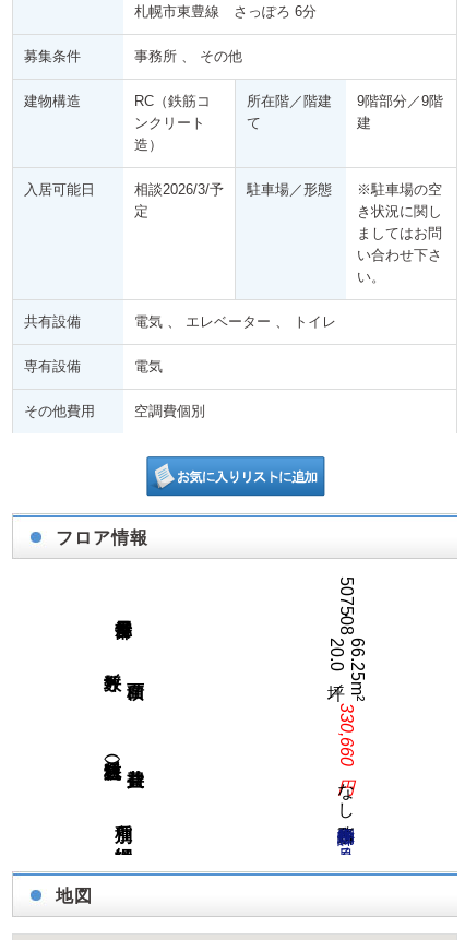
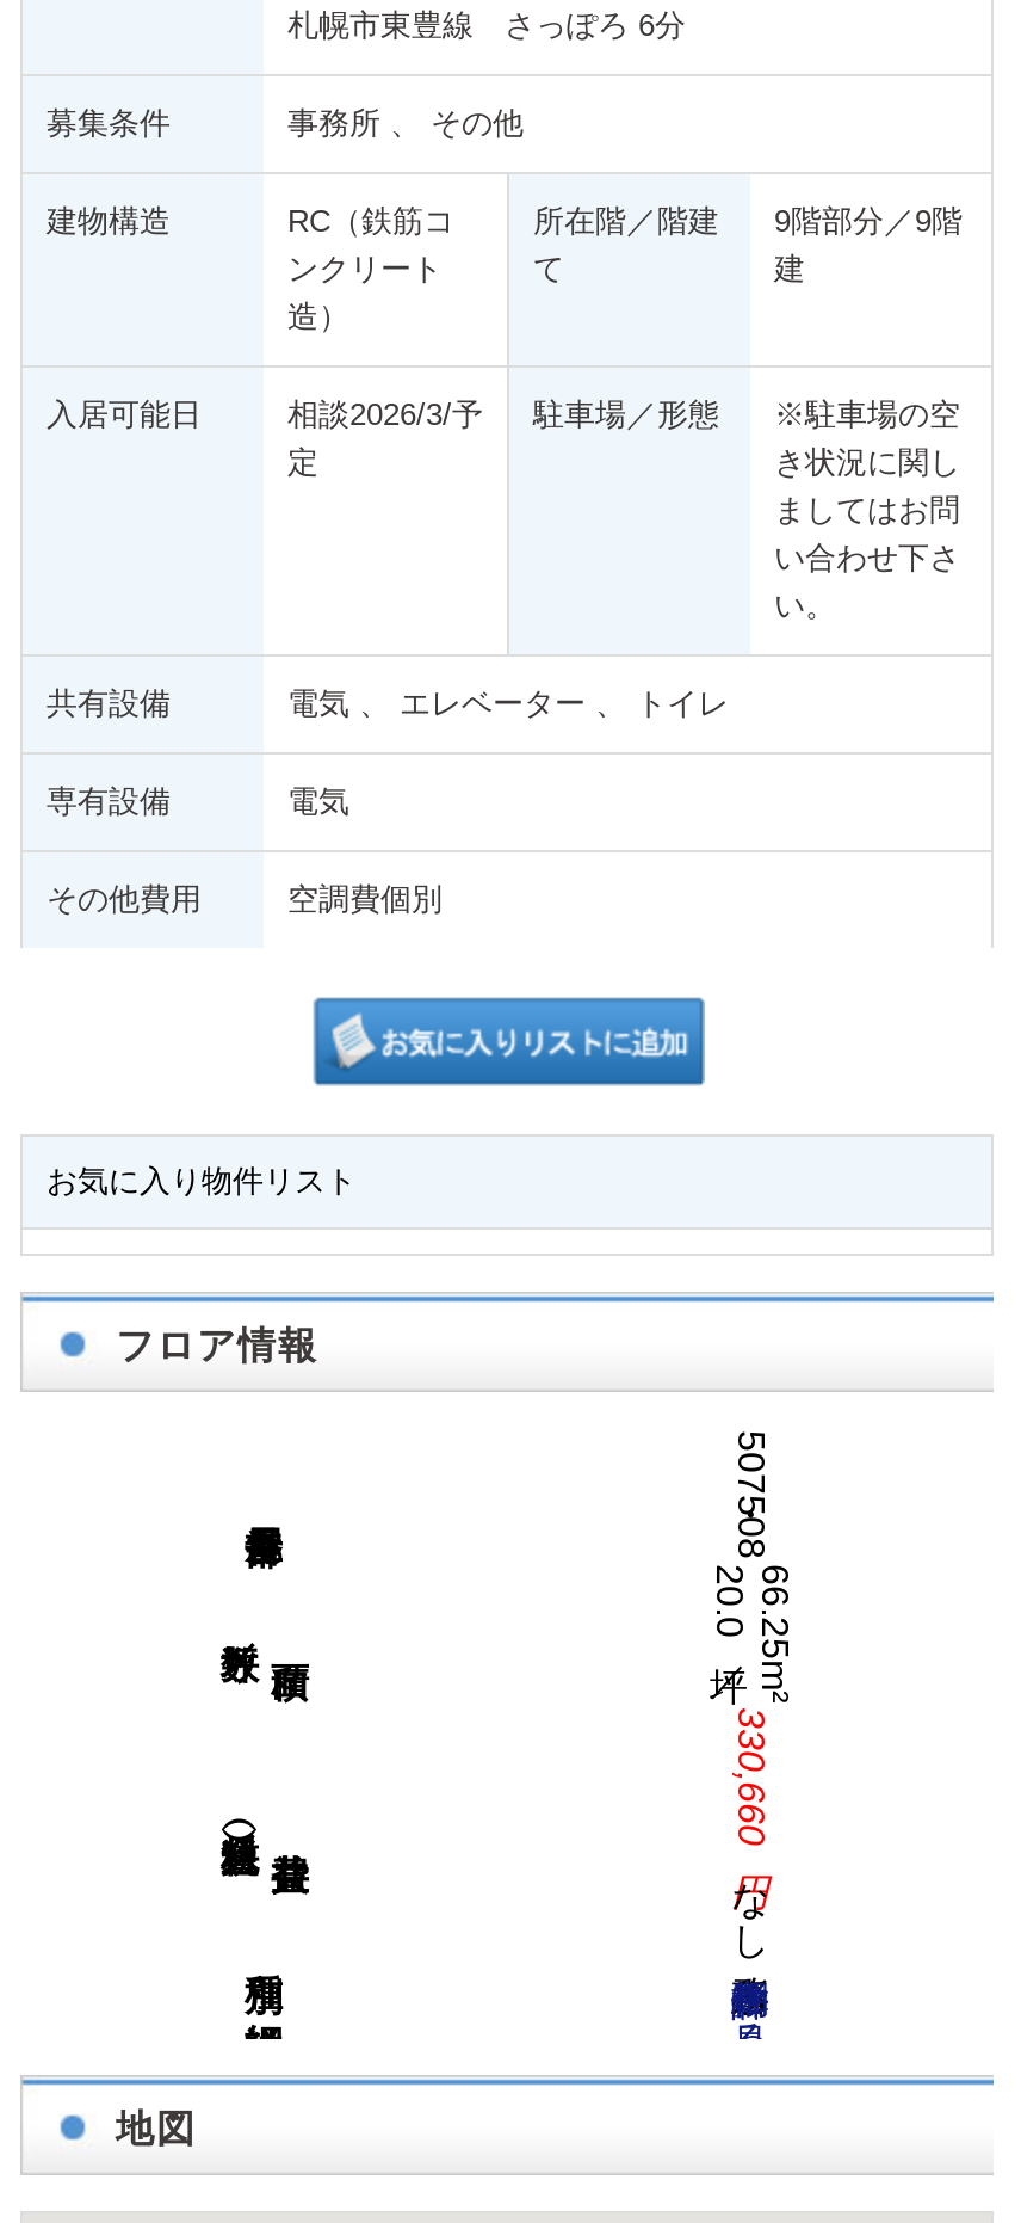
none -> [47,1163,357,1199] お気に入り物件リスト

